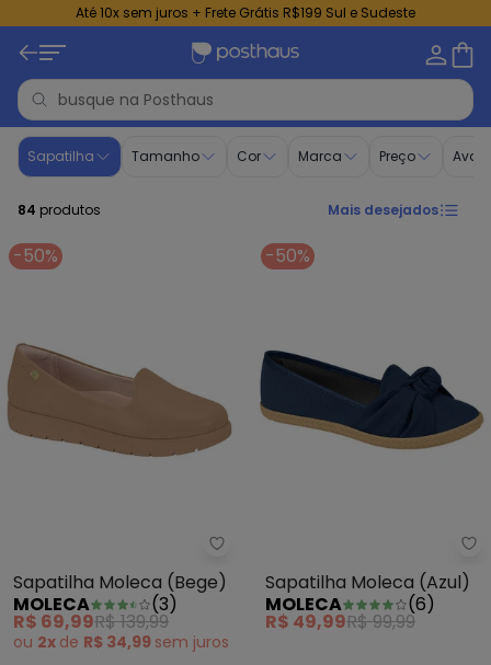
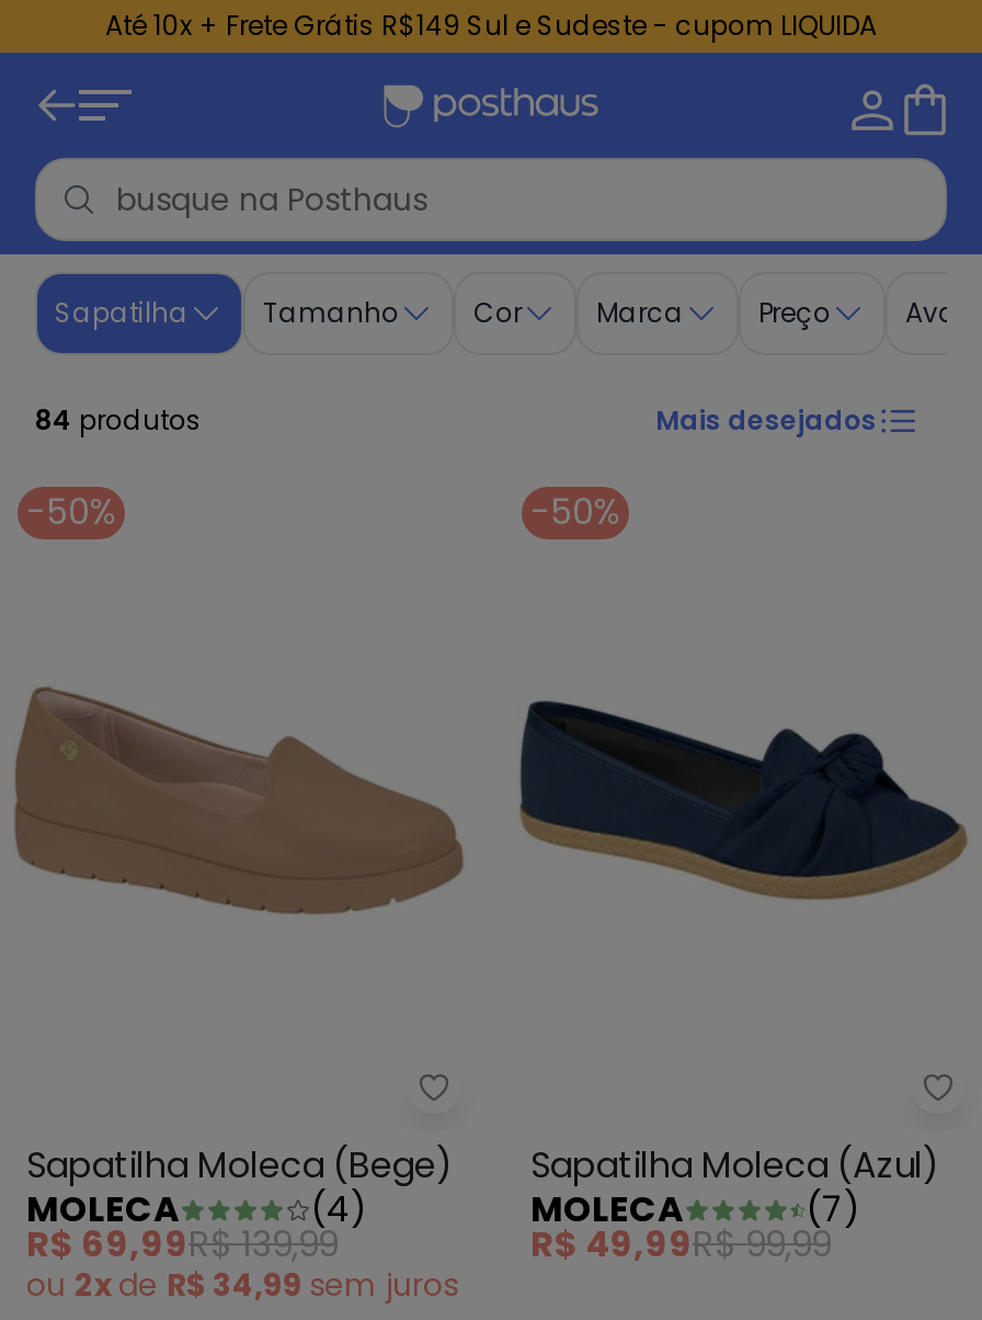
[76,3,415,22] Até 10x sem juros + Frete Grátis R$199 Sul e Sudeste -> [105,7,877,44] Até 10x + Frete Grátis R$149 Sul e Sudeste - cupom LIQUIDA
[151,592,178,617] (3) -> [311,1185,368,1235] (4)
[408,592,435,617] (6) -> [807,1185,861,1235] (7)

